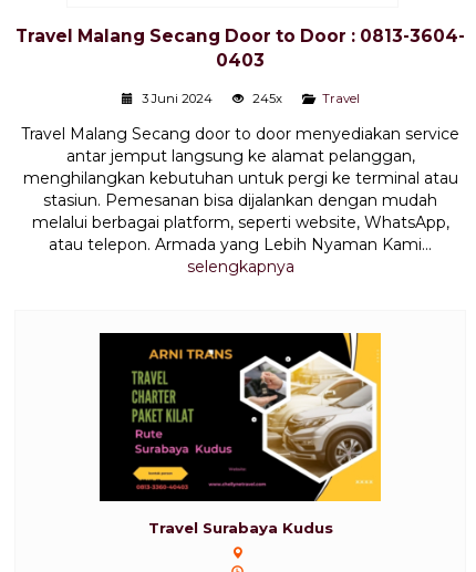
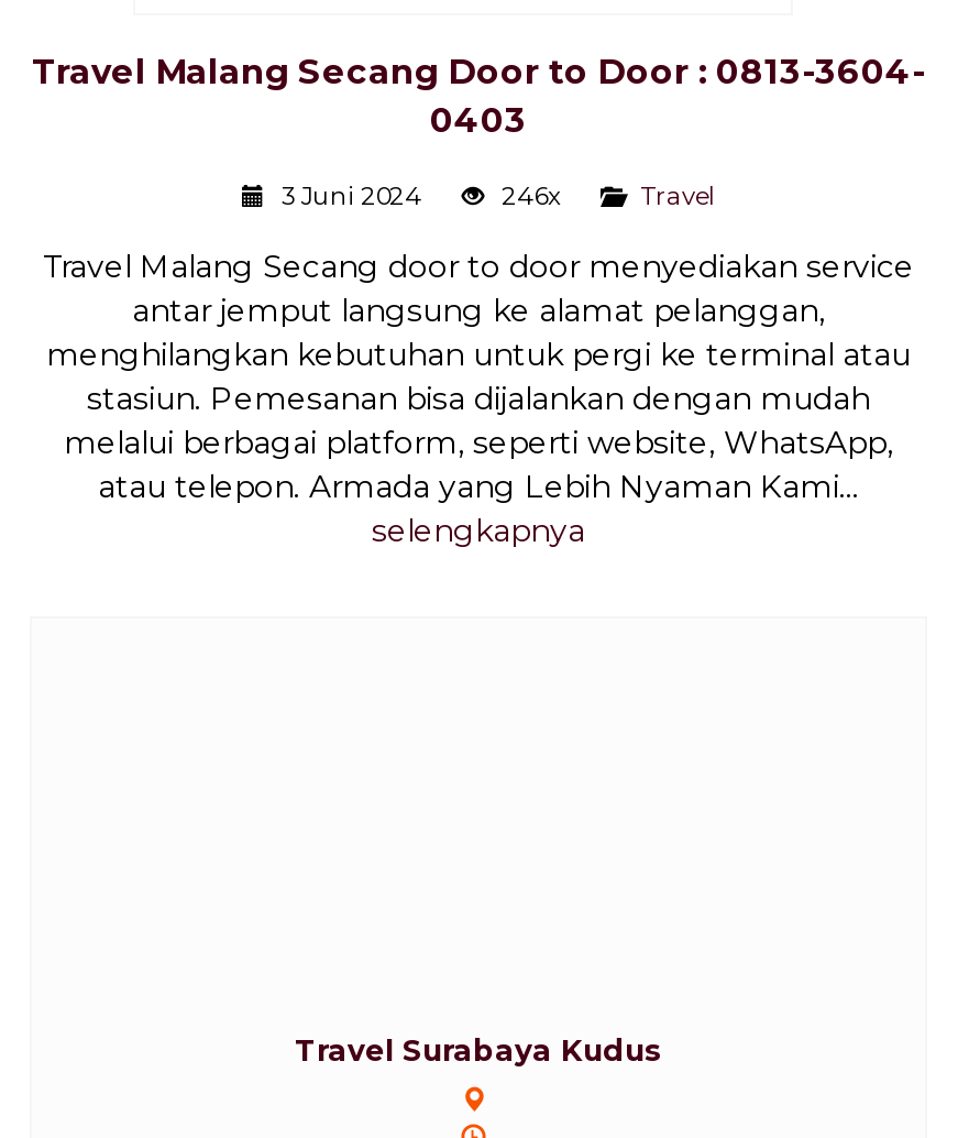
[249,91,285,106] 245x -> [495,181,568,212] 246x
[99,332,382,502] [image] -> none

